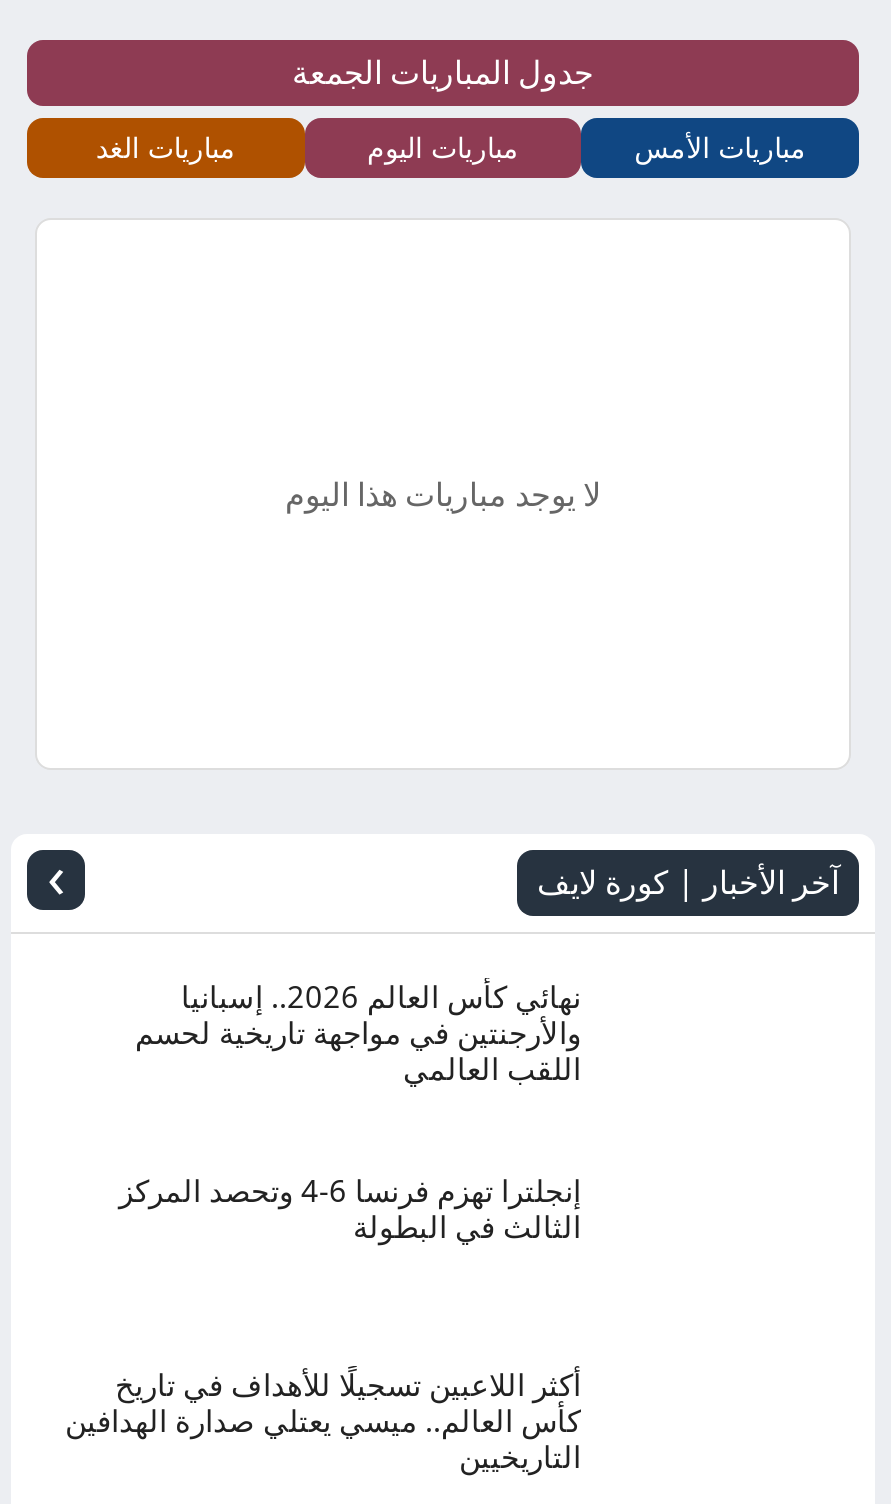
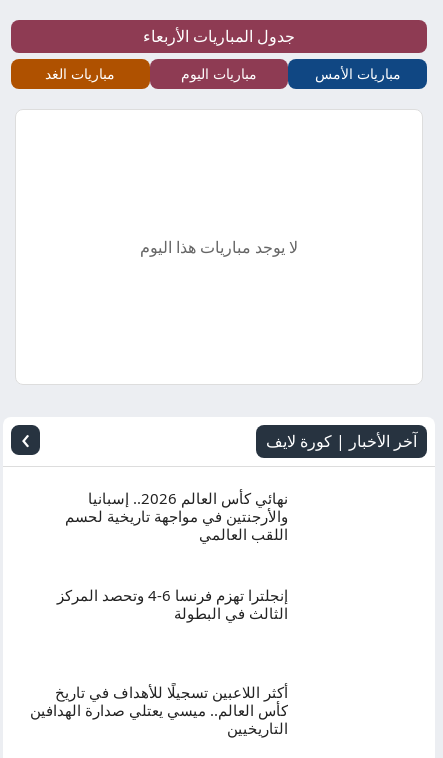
[292,50,594,94] جدول المباريات الجمعة -> [143,25,295,47] جدول المباريات الأربعاء

